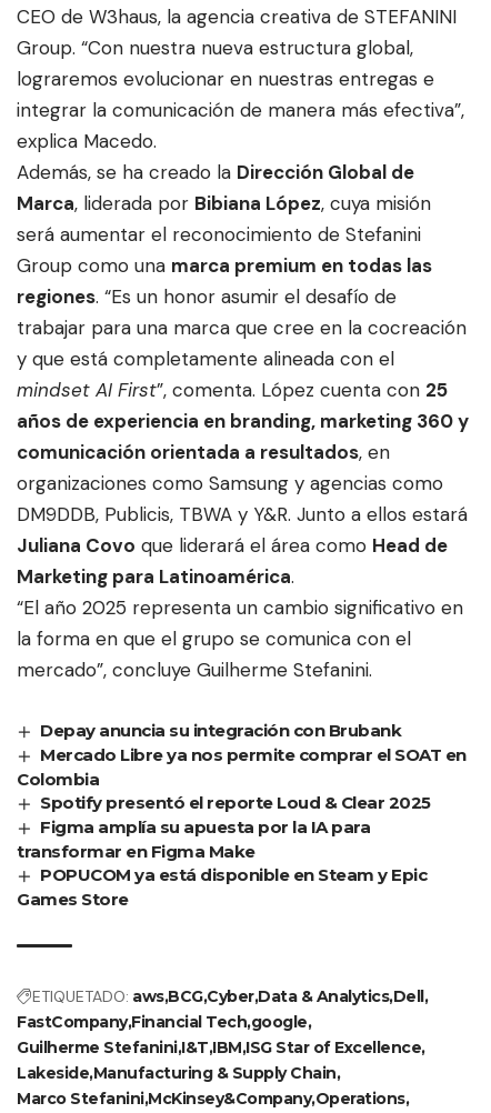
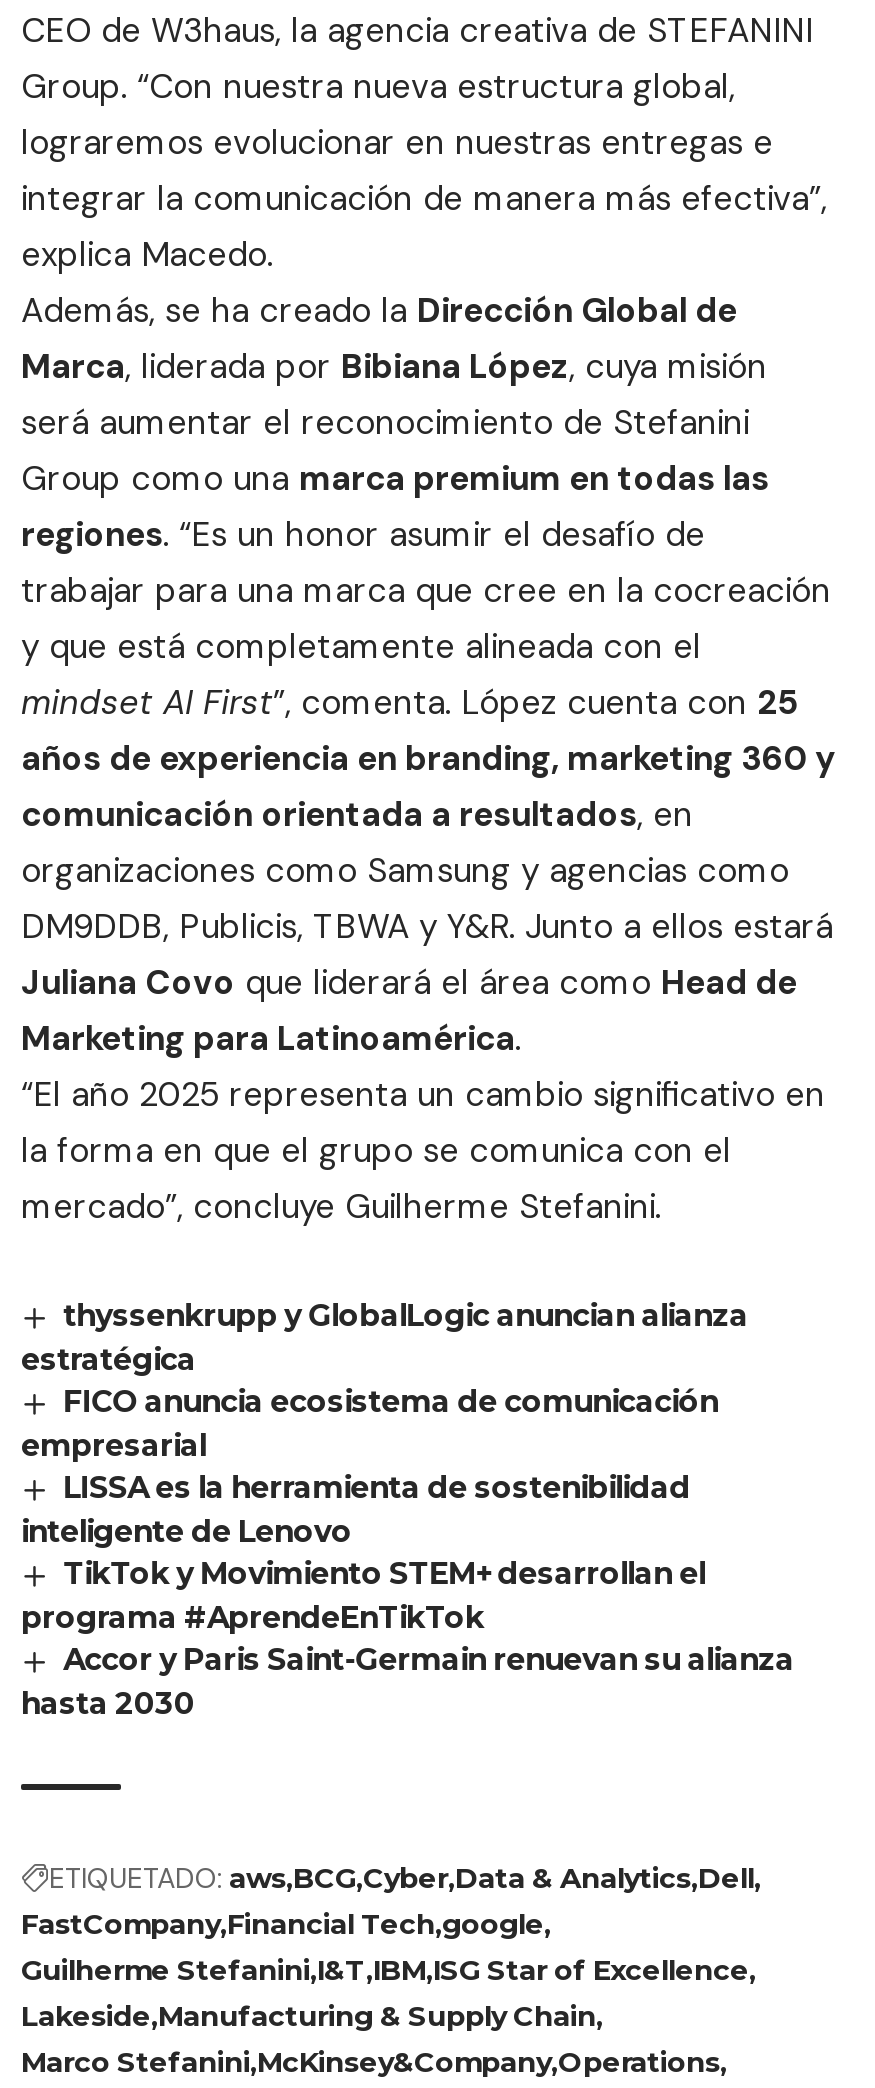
[17,720,466,910] Depay anuncia su integración con Brubank | Mercado Libre ya nos permite comprar el SOAT en | Colombia | Spotify presentó el reporte Loud & Clear 2025 | Figma amplía su apuesta por la IA para | transformar en Figma Make | POPUCOM ya está disponible en Steam y Epic | Games Store -> [21,1297,794,1722] thyssenkrupp y GlobalLogic anuncian alianza | estratégica | FICO anuncia ecosistema de comunicación | empresarial | LISSA es la herramienta de sostenibilidad | inteligente de Lenovo | TikTok y Movimiento STEM+ desarrollan el | programa #AprendeEnTikTok | Accor y Paris Saint-Germain renuevan su alianza | hasta 2030

